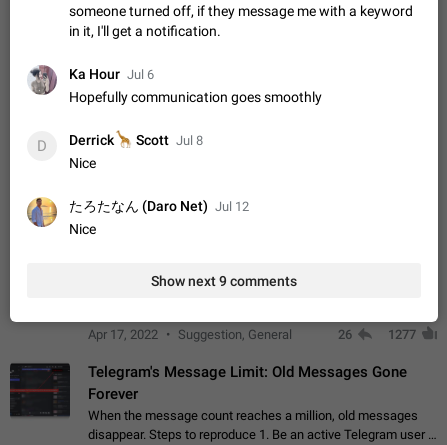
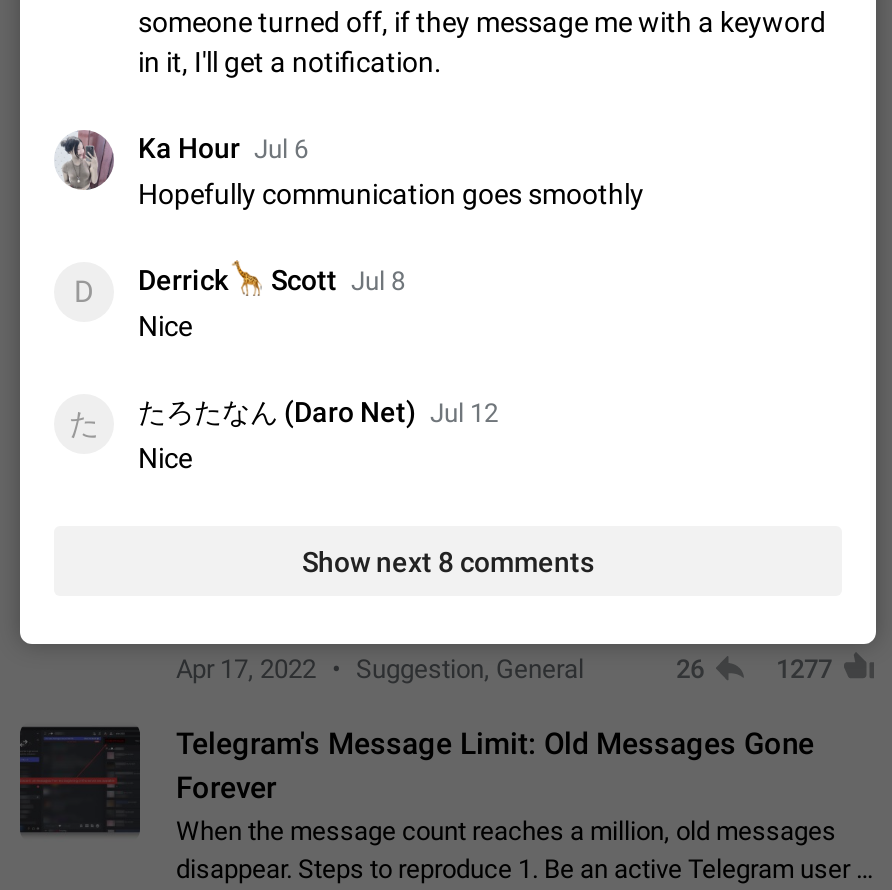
none -> [69,406,99,442] た
[151,273,297,289] Show next 9 comments -> [302,546,594,578] Show next 8 comments

